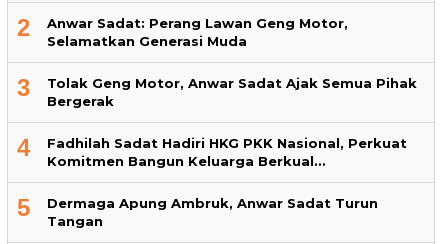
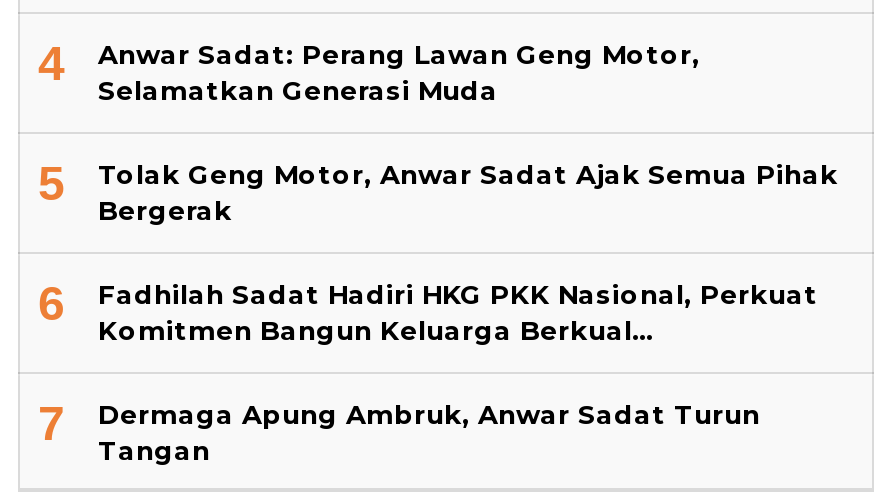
[17,14,348,49] 2 Anwar Sadat: Perang Lawan Geng Motor, Selamatkan Generasi Muda -> [38,36,700,106] 4 Anwar Sadat: Perang Lawan Geng Motor, Selamatkan Generasi Muda
[17,74,417,109] 3 Tolak Geng Motor, Anwar Sadat Ajak Semua Pihak Bergerak -> [38,156,838,226] 5 Tolak Geng Motor, Anwar Sadat Ajak Semua Pihak Bergerak
[17,134,407,169] 4 Fadhilah Sadat Hadiri HKG PKK Nasional, Perkuat Komitmen Bangun Keluarga Berkual… -> [38,276,818,346] 6 Fadhilah Sadat Hadiri HKG PKK Nasional, Perkuat Komitmen Bangun Keluarga Berkual…
[17,194,378,229] 5 Dermaga Apung Ambruk, Anwar Sadat Turun Tangan -> [38,396,760,466] 7 Dermaga Apung Ambruk, Anwar Sadat Turun Tangan

